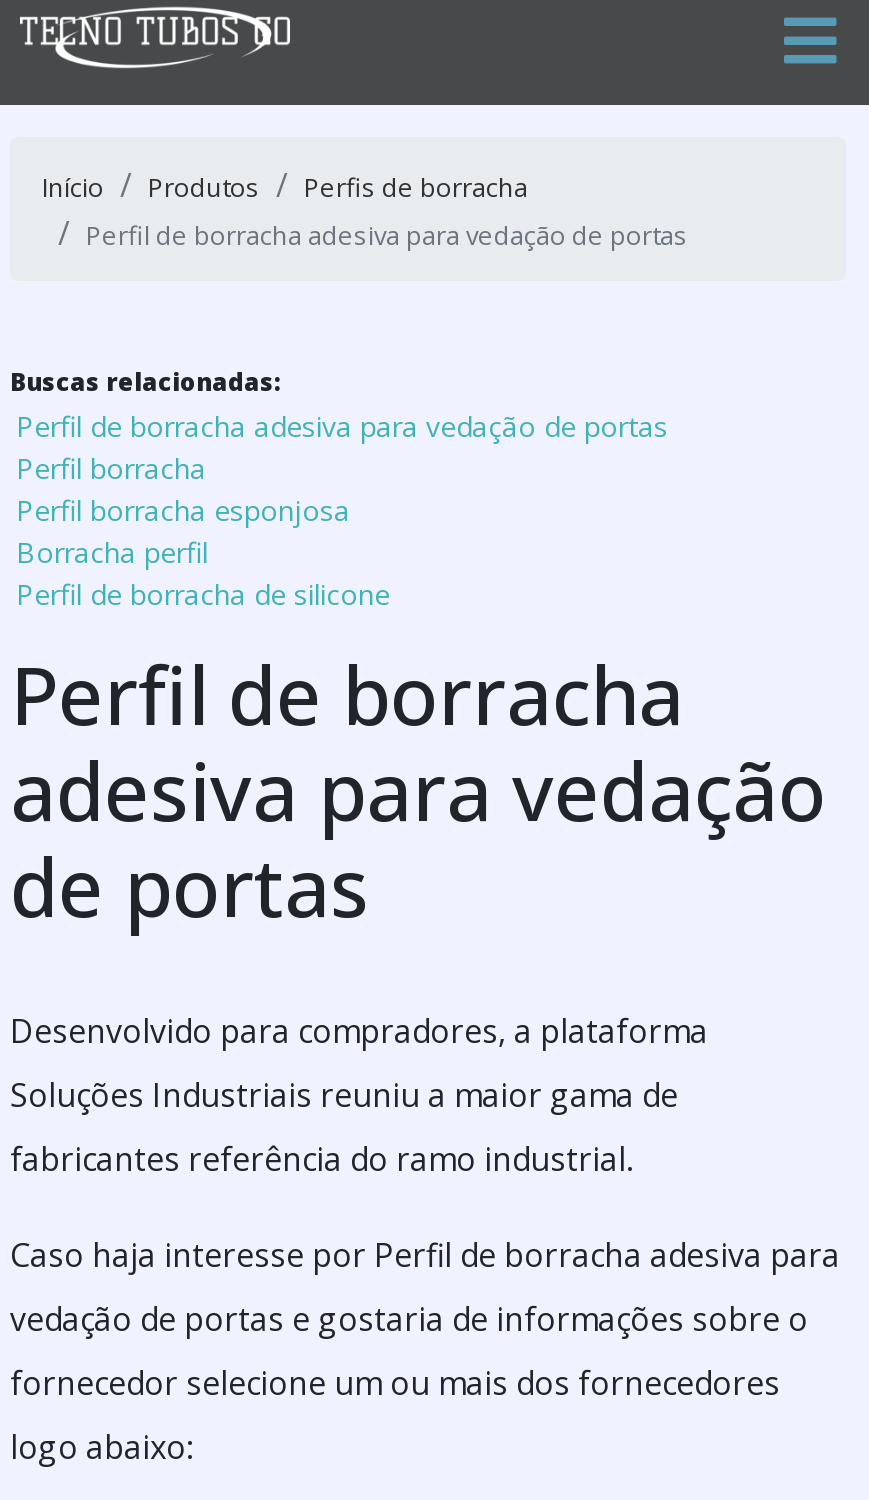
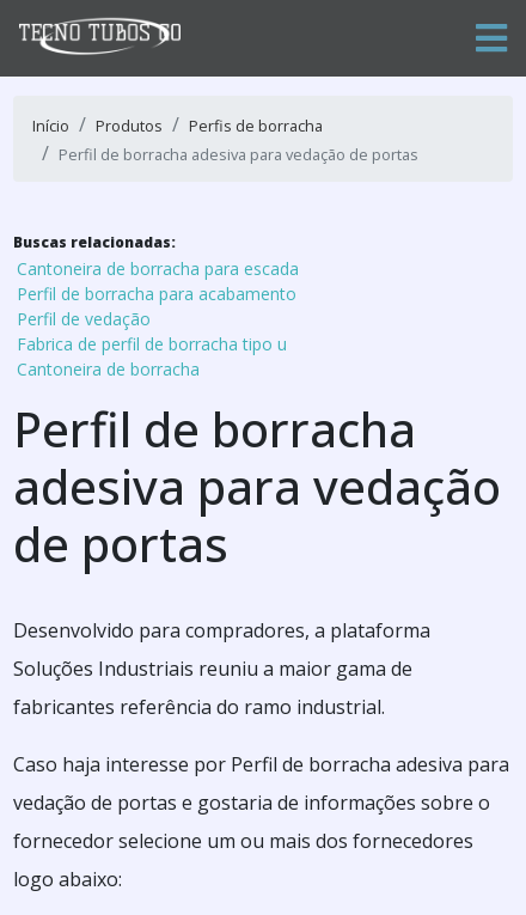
[16,407,668,613] Perfil de borracha adesiva para vedação de portas | Perfil borracha | Perfil borracha esponjosa | Borracha perfil | Perfil de borracha de silicone -> [17,257,299,380] Cantoneira de borracha para escada | Perfil de borracha para acabamento | Perfil de vedação | Fabrica de perfil de borracha tipo u | Cantoneira de borracha

